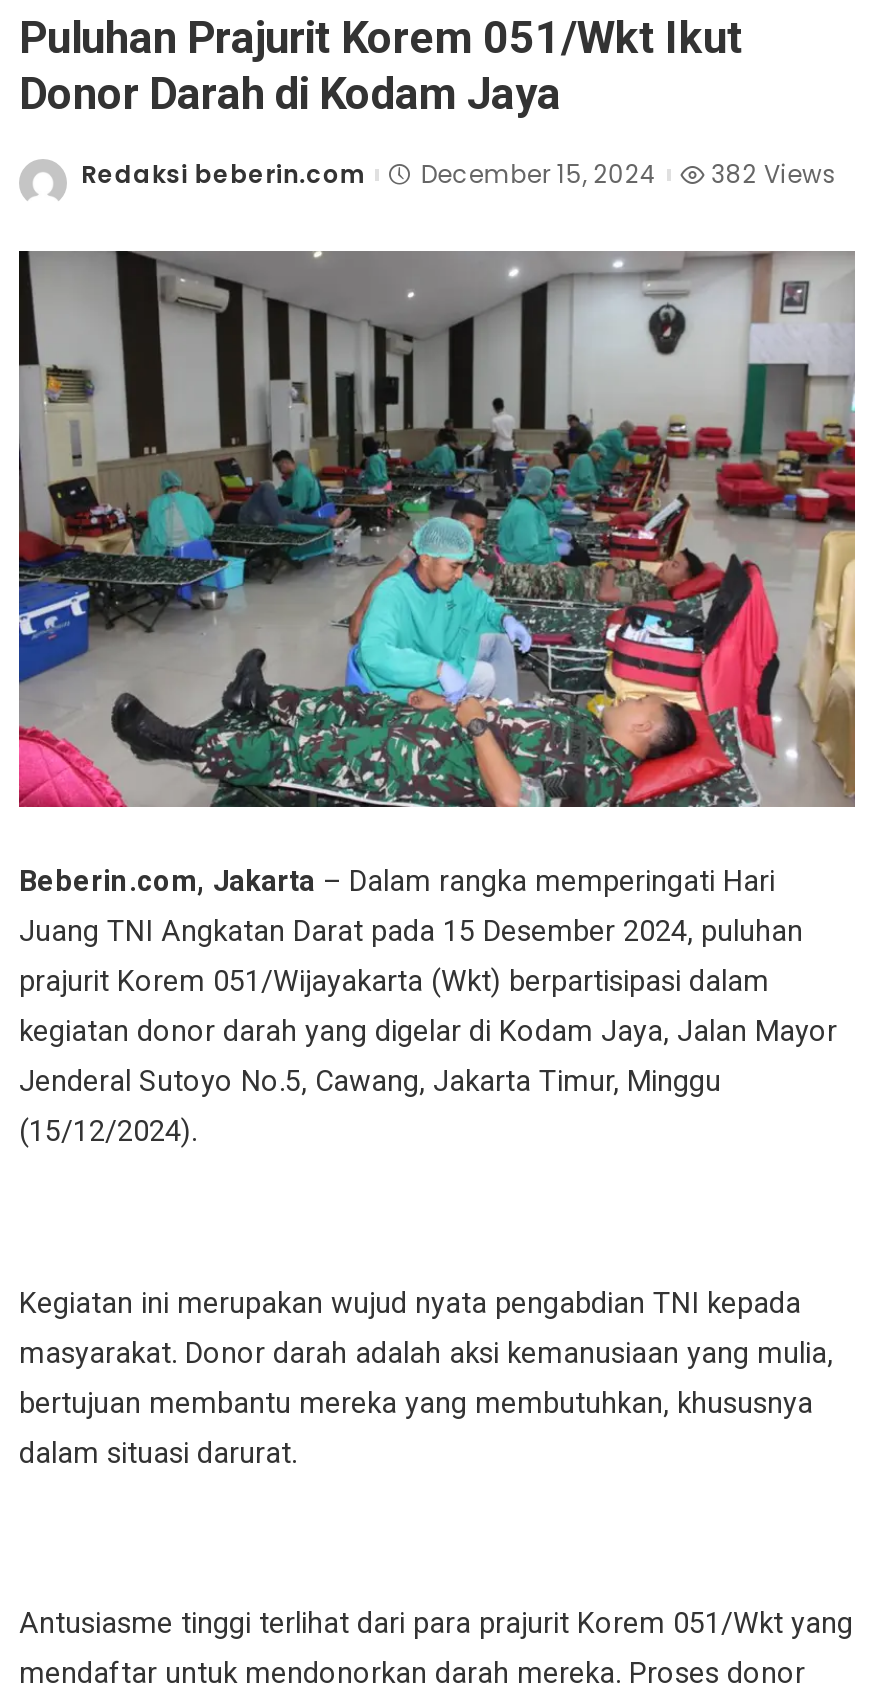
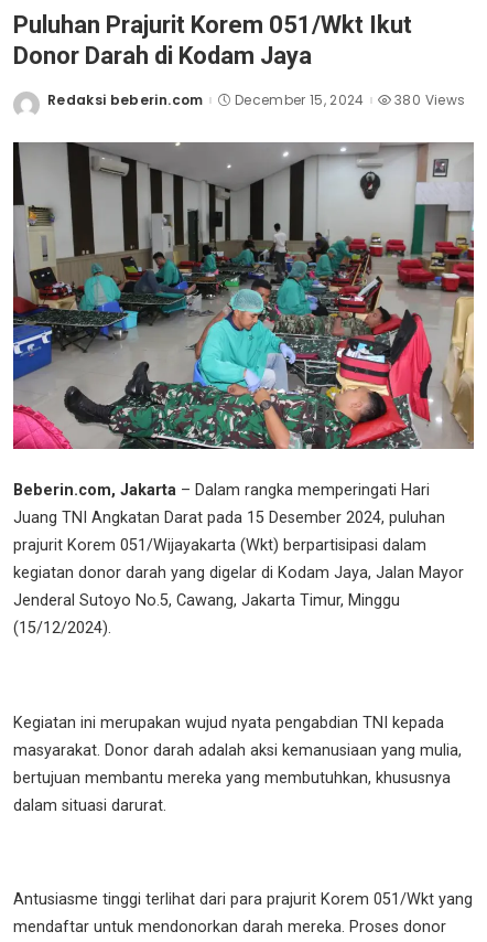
[711,157,837,191] 382 Views -> [395,90,465,109] 380 Views

